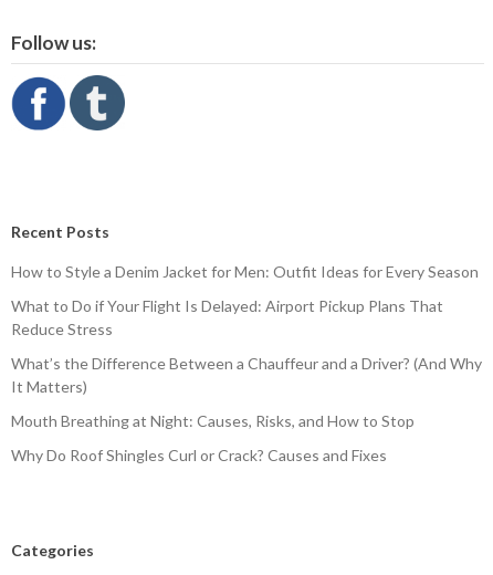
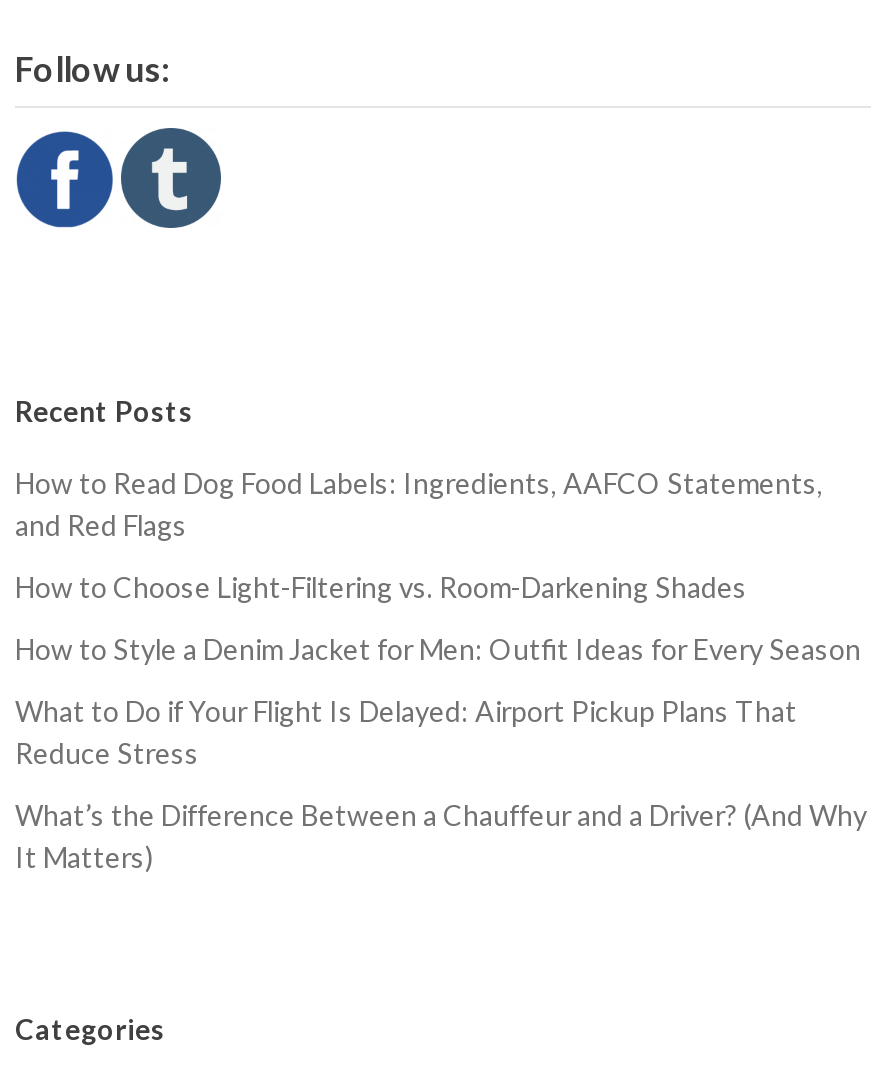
none -> [15,466,823,604] How to Read Dog Food Labels: Ingredients, AAFCO Statements, | and Red Flags | How to Choose Light-Filtering vs. Room-Darkening Shades
moved [11,262,482,396] -> [15,632,867,874]: How to Style a Denim Jacket for Men: Outfit Ideas for Every Season | What to Do if Your Flight Is Delayed: Airport Pickup Plans That | Reduce Stress | What’s the Difference Between a Chauffeur and a Driver? (And Why | It Matters)
[11,411,415,464] Mouth Breathing at Night: Causes, Risks, and How to Stop | Why Do Roof Shingles Curl or Crack? Causes and Fixes -> none

